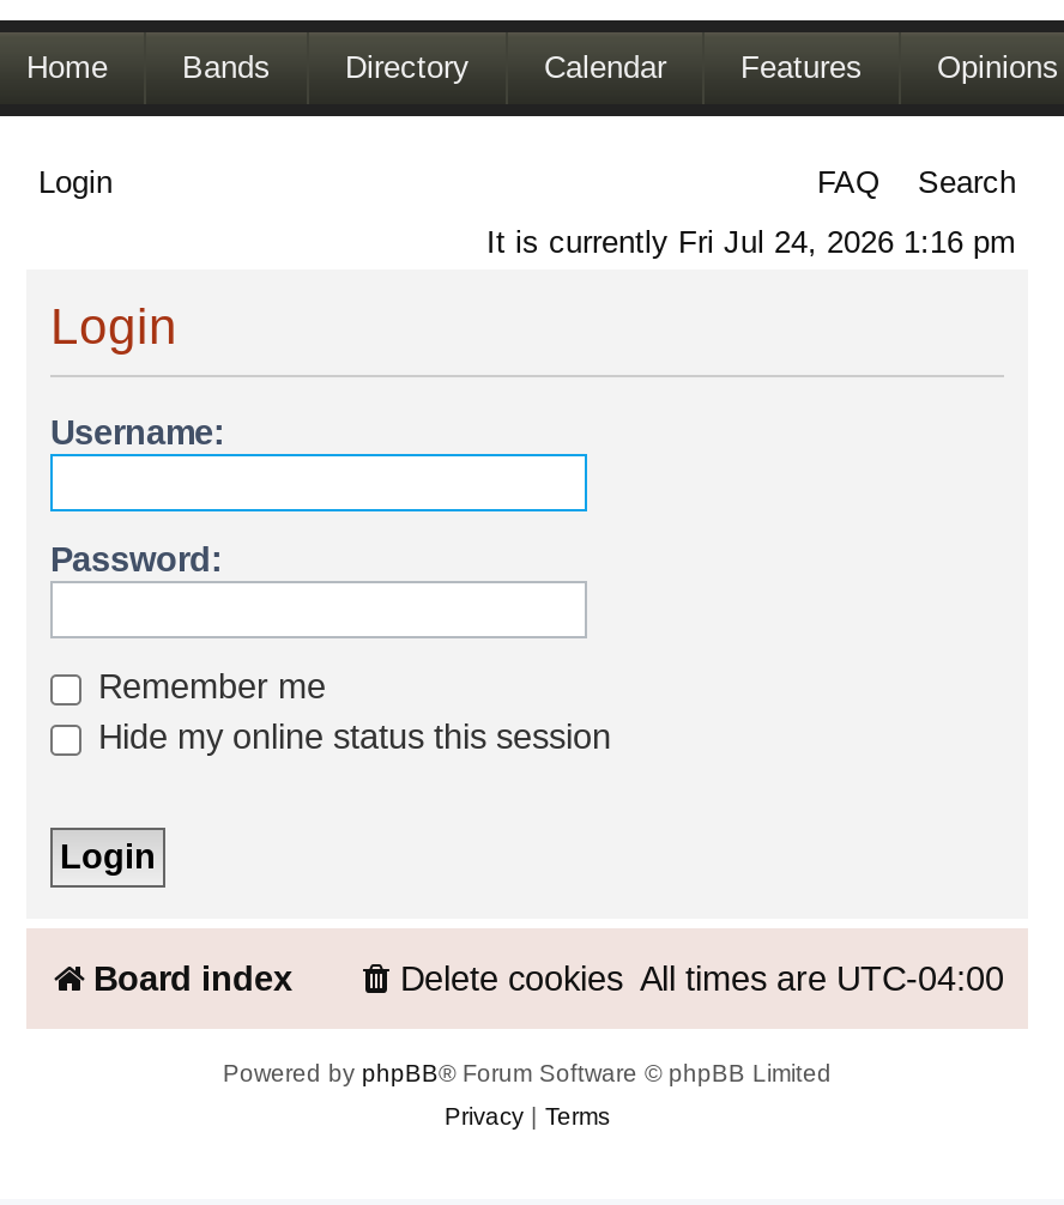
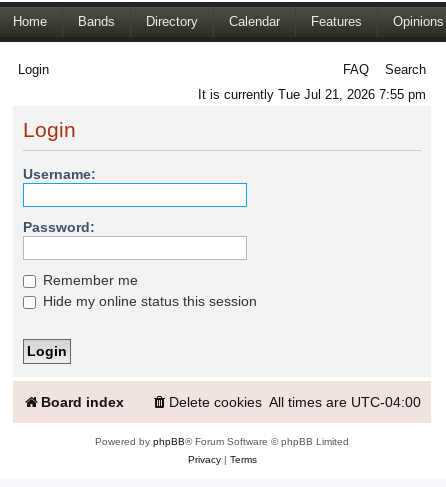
[486,224,1016,260] It is currently Fri Jul 24, 2026 1:16 pm -> [198,87,426,102] It is currently Tue Jul 21, 2026 7:55 pm

